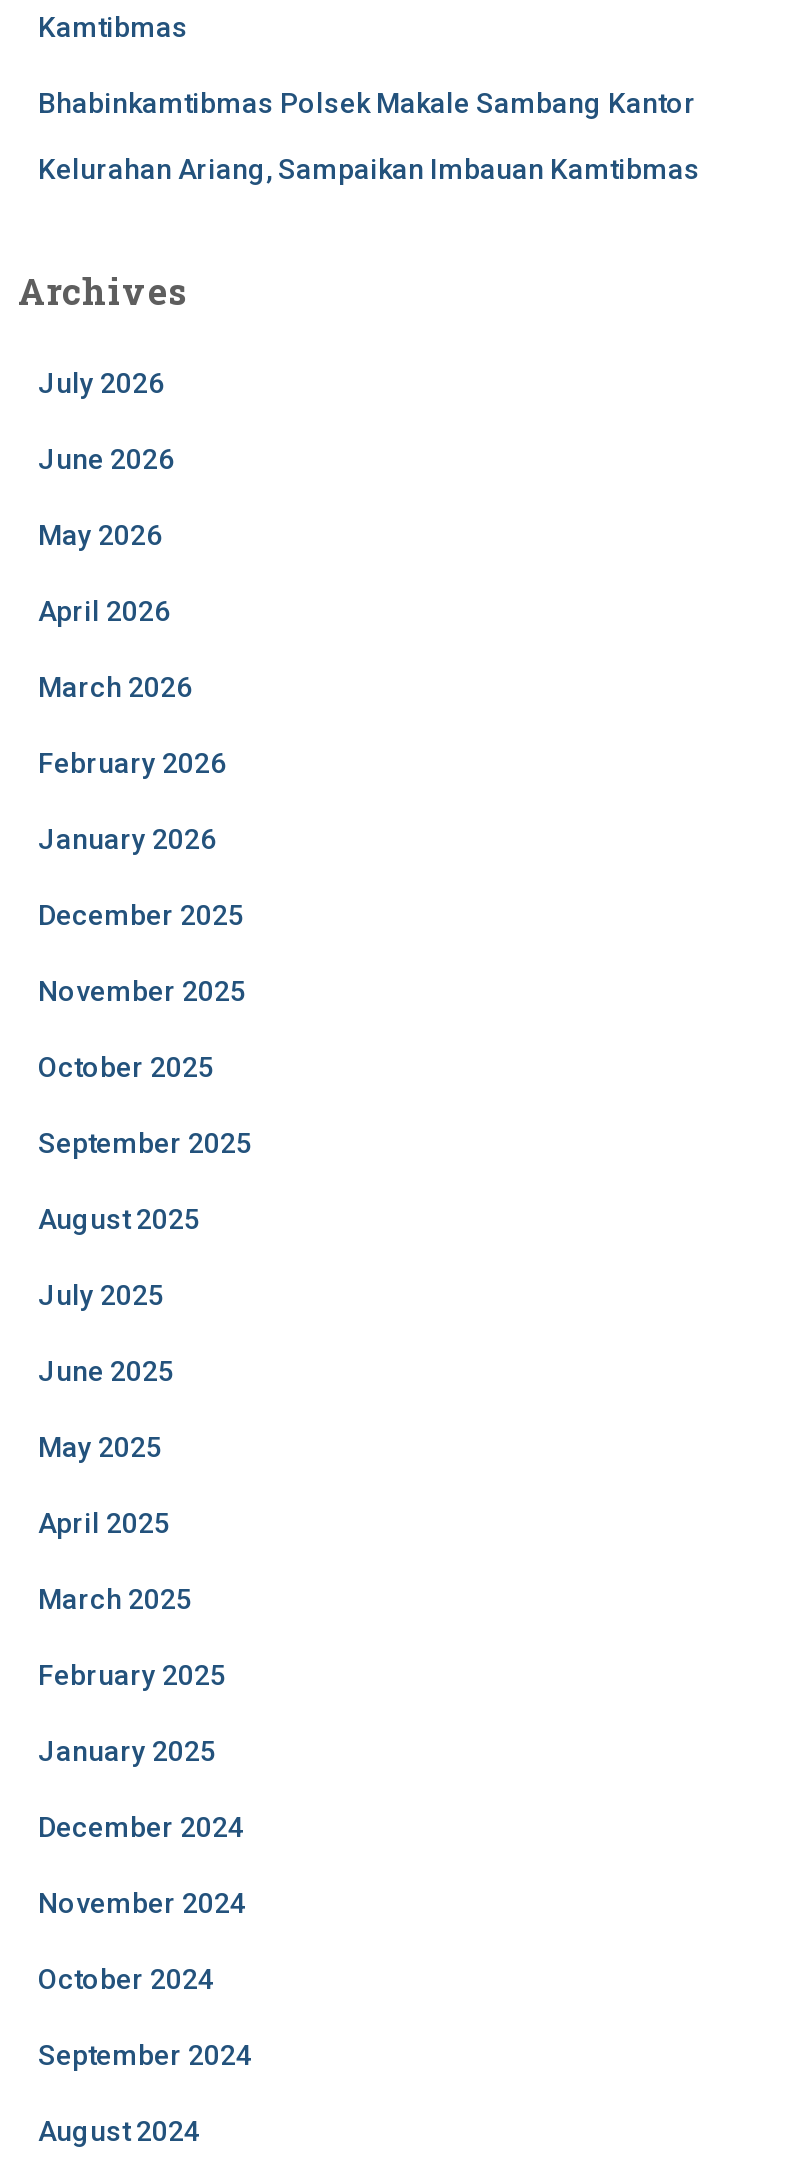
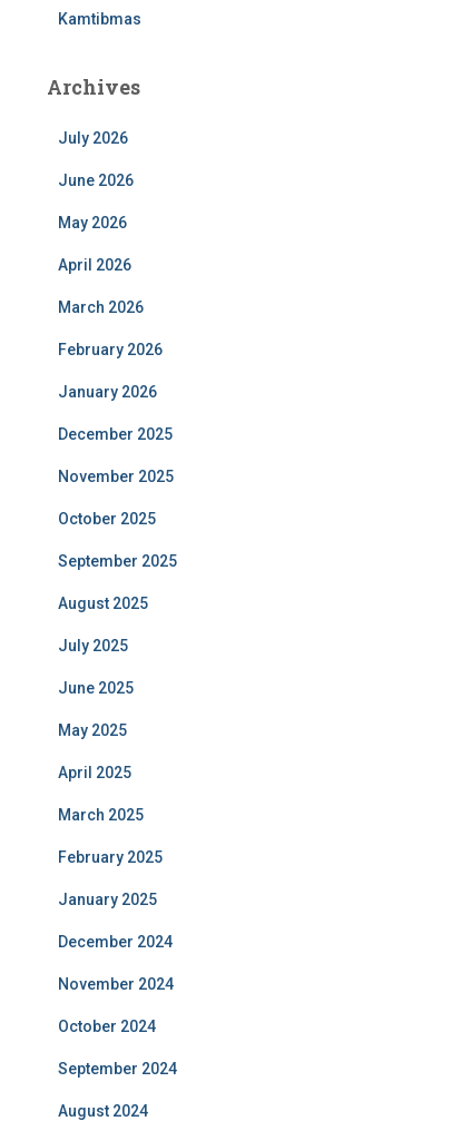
[38,86,700,184] Bhabinkamtibmas Polsek Makale Sambang Kantor | Kelurahan Ariang, Sampaikan Imbauan Kamtibmas -> none

